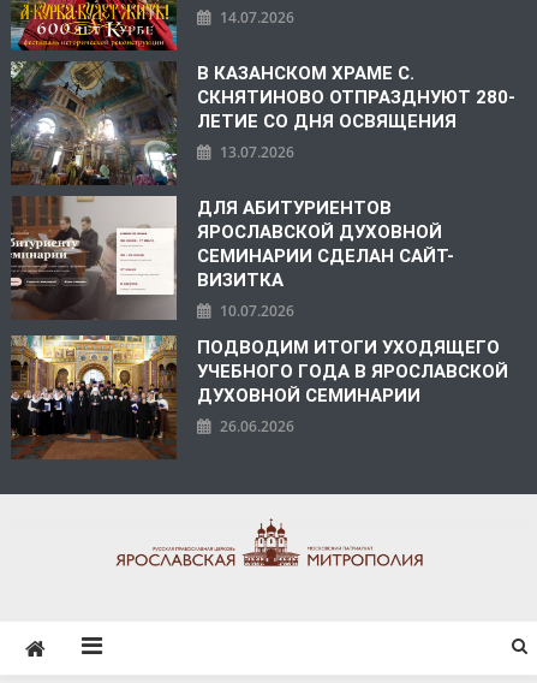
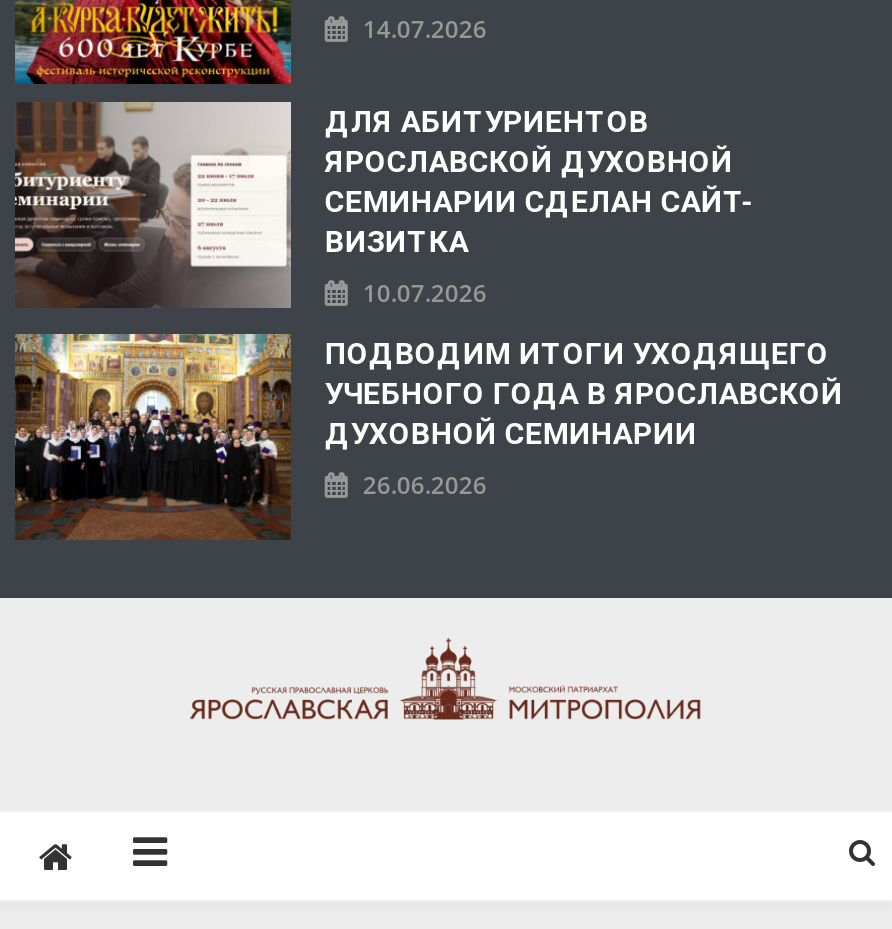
[10,61,515,185] [image] | В КАЗАНСКОМ ХРАМЕ С. | СКНЯТИНОВО ОТПРАЗДНУЮТ 280- | ЛЕТИЕ СО ДНЯ ОСВЯЩЕНИЯ | 13.07.2026 -> none

